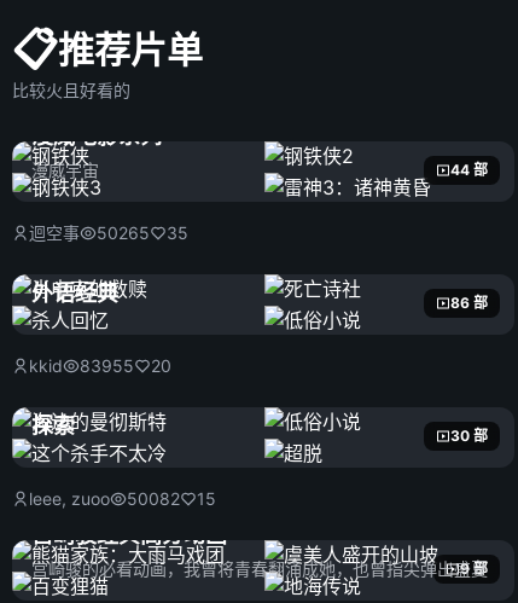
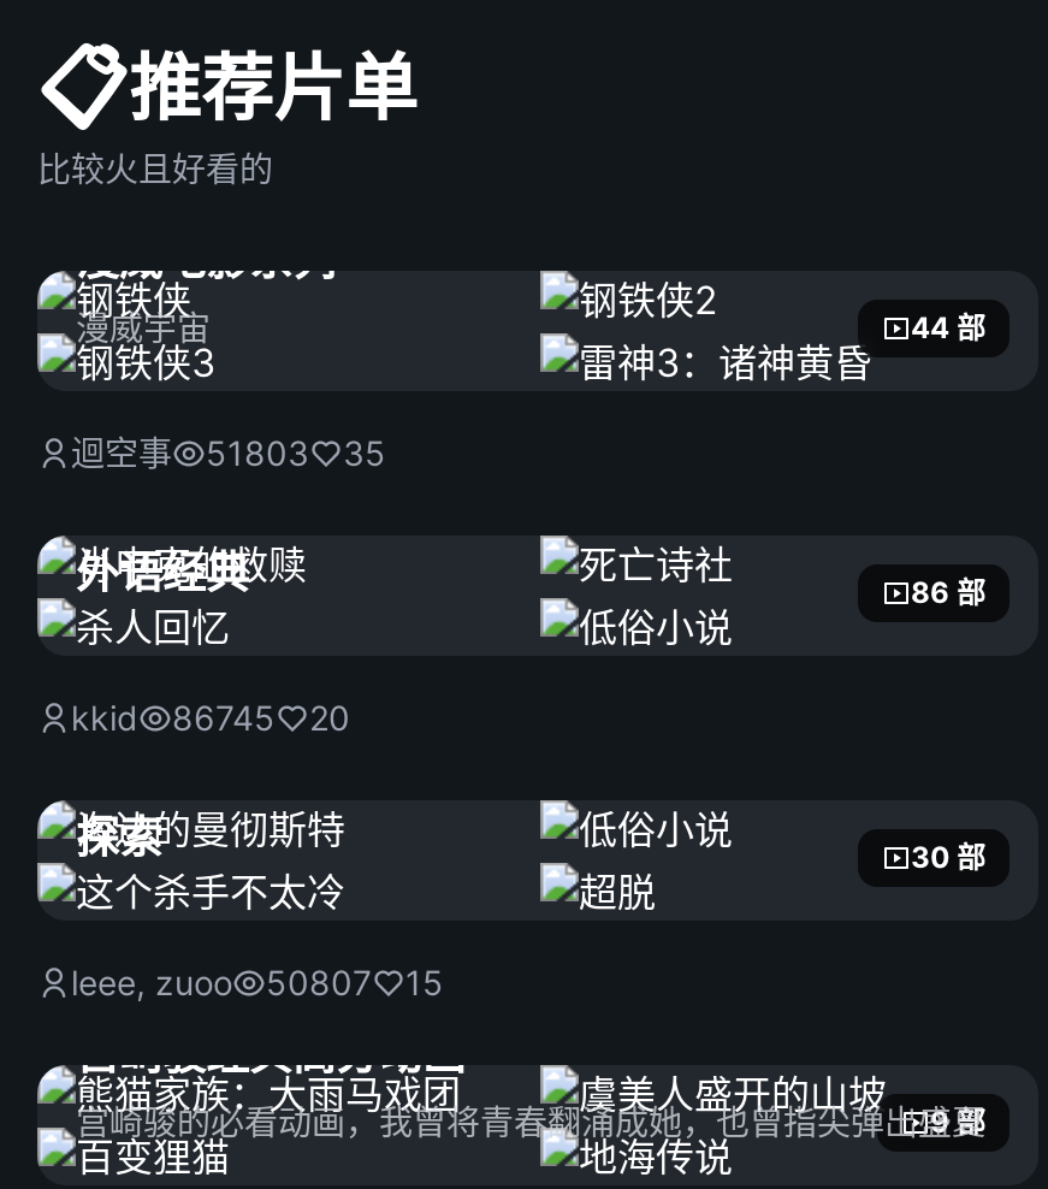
[29,222,188,243] 迴空事 50265 35 -> [71,432,386,473] 迴空事 51803 35
[29,355,171,376] kkid 83955 20 -> [71,697,350,738] kkid 86745 20
[29,488,216,509] leee, zuoo 50082 15 -> [71,962,444,1002] leee, zuoo 50807 15

